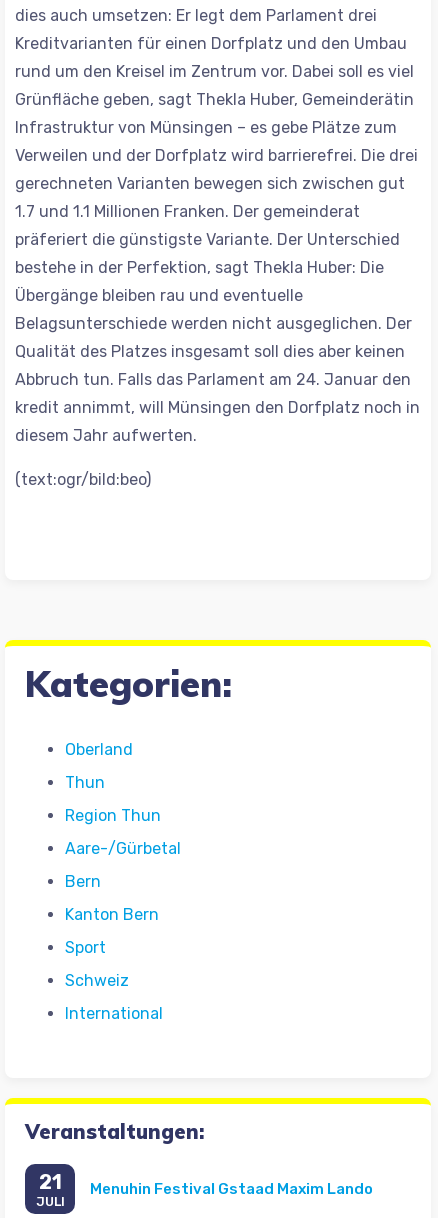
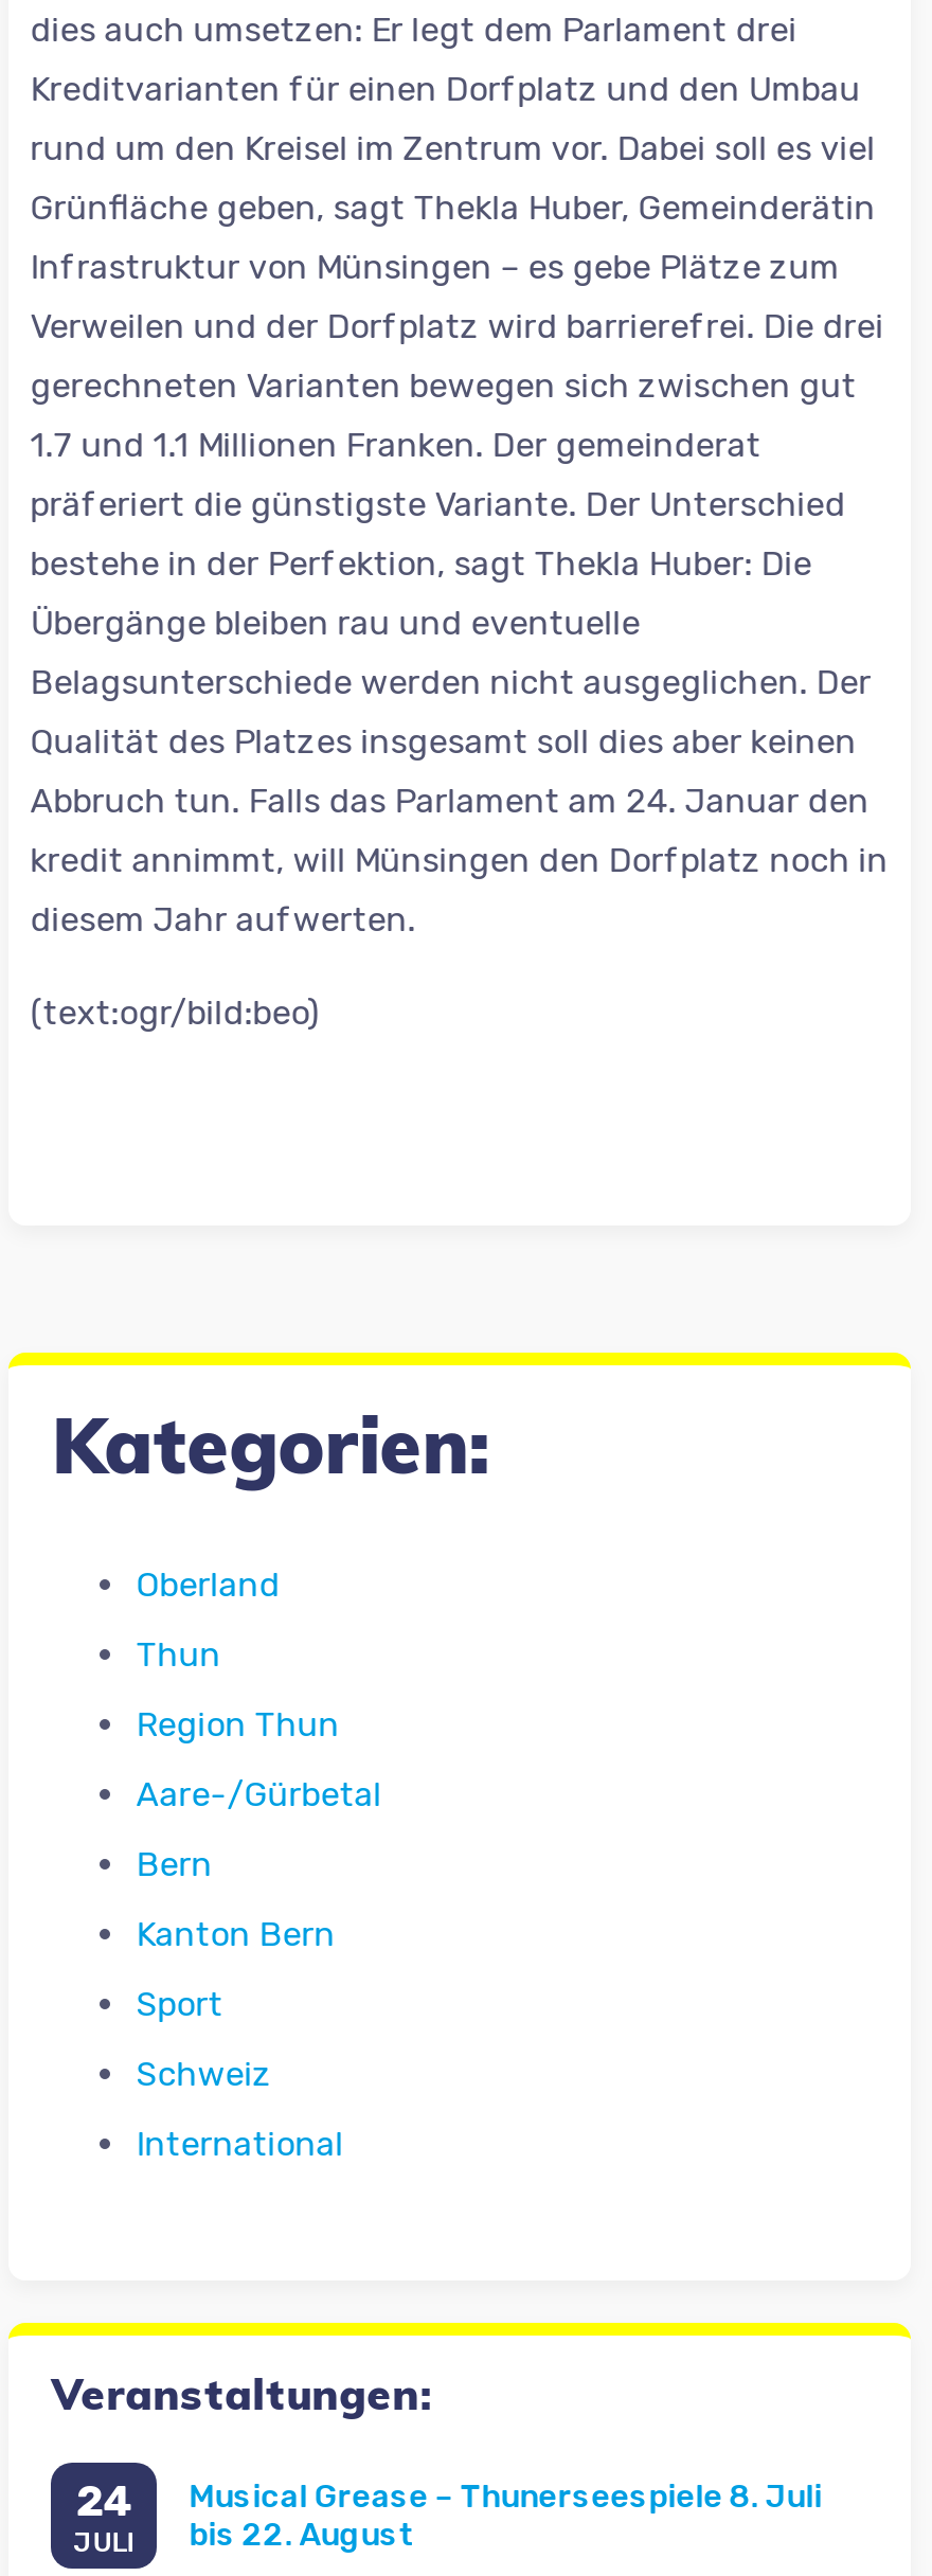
[39,1170,62,1194] 21 -> [76,2475,133,2526] 24
[90,1180,373,1198] Menuhin Festival Gstaad Maxim Lando -> [189,2478,822,2554] Musical Grease – Thunerseespiele 8. Juli | bis 22. August

